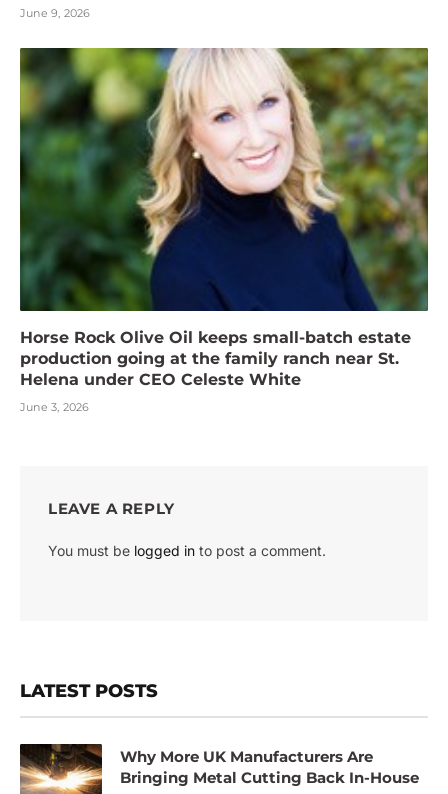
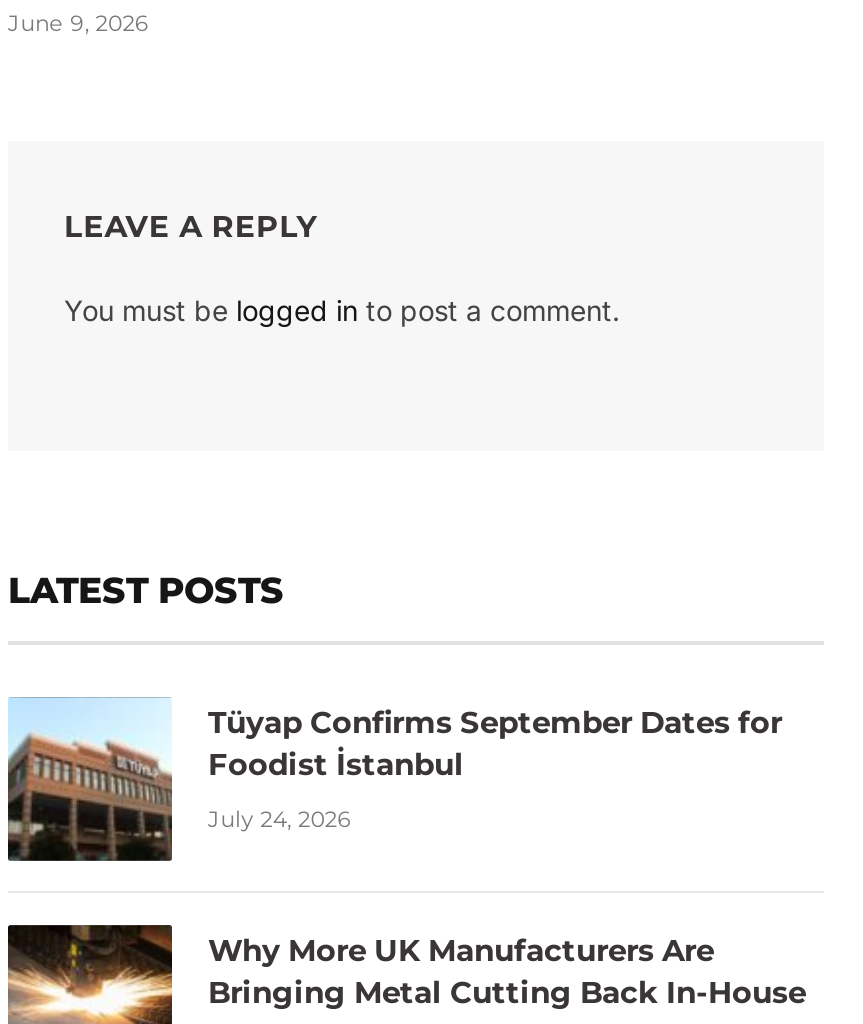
[19,47,429,414] [image] | Horse Rock Olive Oil keeps small-batch estate | production going at the family ranch near St. | Helena under CEO Celeste White | June 3, 2026 -> none
moved [20,499,326,702] -> [8,207,620,613]: LEAVE A REPLY | You must be logged in to post a comment. | LATEST POSTS
none -> [8,697,782,865] [image] | Tüyap Confirms September Dates for | Foodist İstanbul | July 24, 2026

